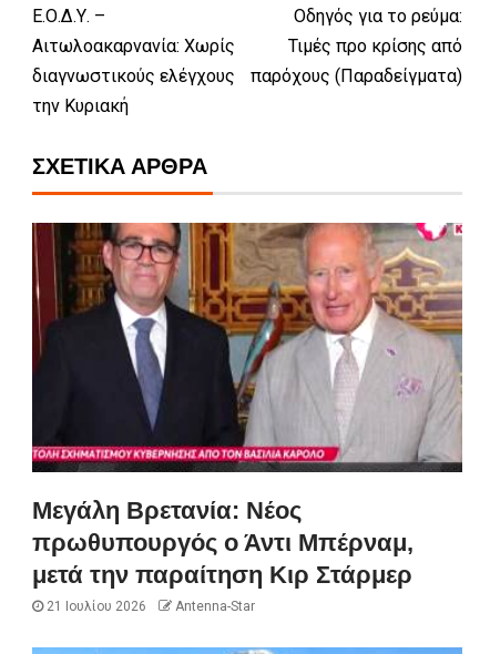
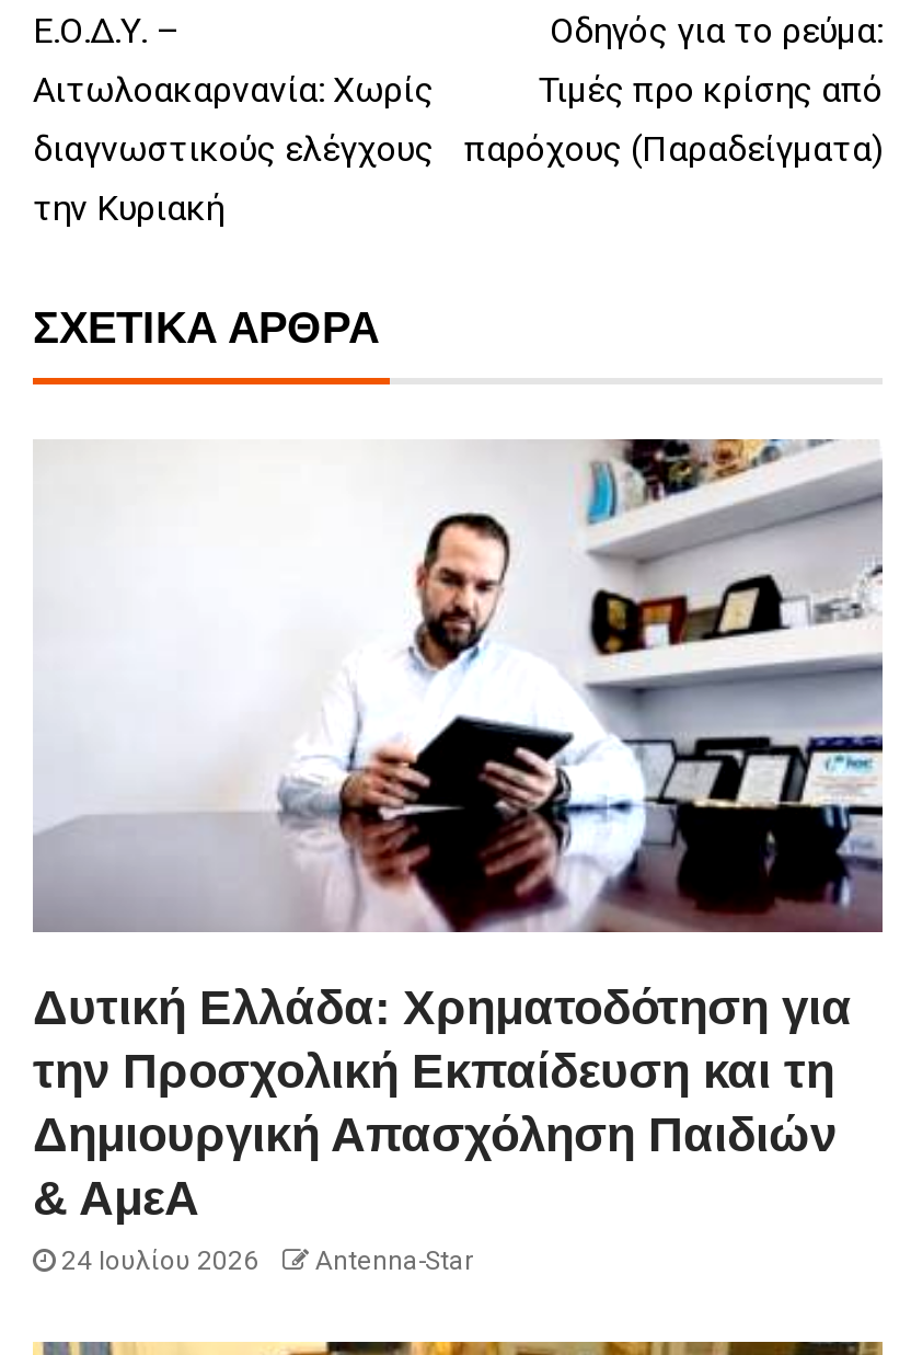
[31,222,463,614] [image] | Μεγάλη Βρετανία: Νέος | πρωθυπουργός ο Άντι Μπέρναμ, | μετά την παραίτηση Κιρ Στάρμερ | 21 Ιουλίου 2026 -> [33,437,883,1275] [image] | Δυτική Ελλάδα: Χρηματοδότηση για | την Προσχολική Εκπαίδευση και τη | Δημιουργική Απασχόληση Παιδιών | & ΑμεΑ | 24 Ιουλίου 2026

